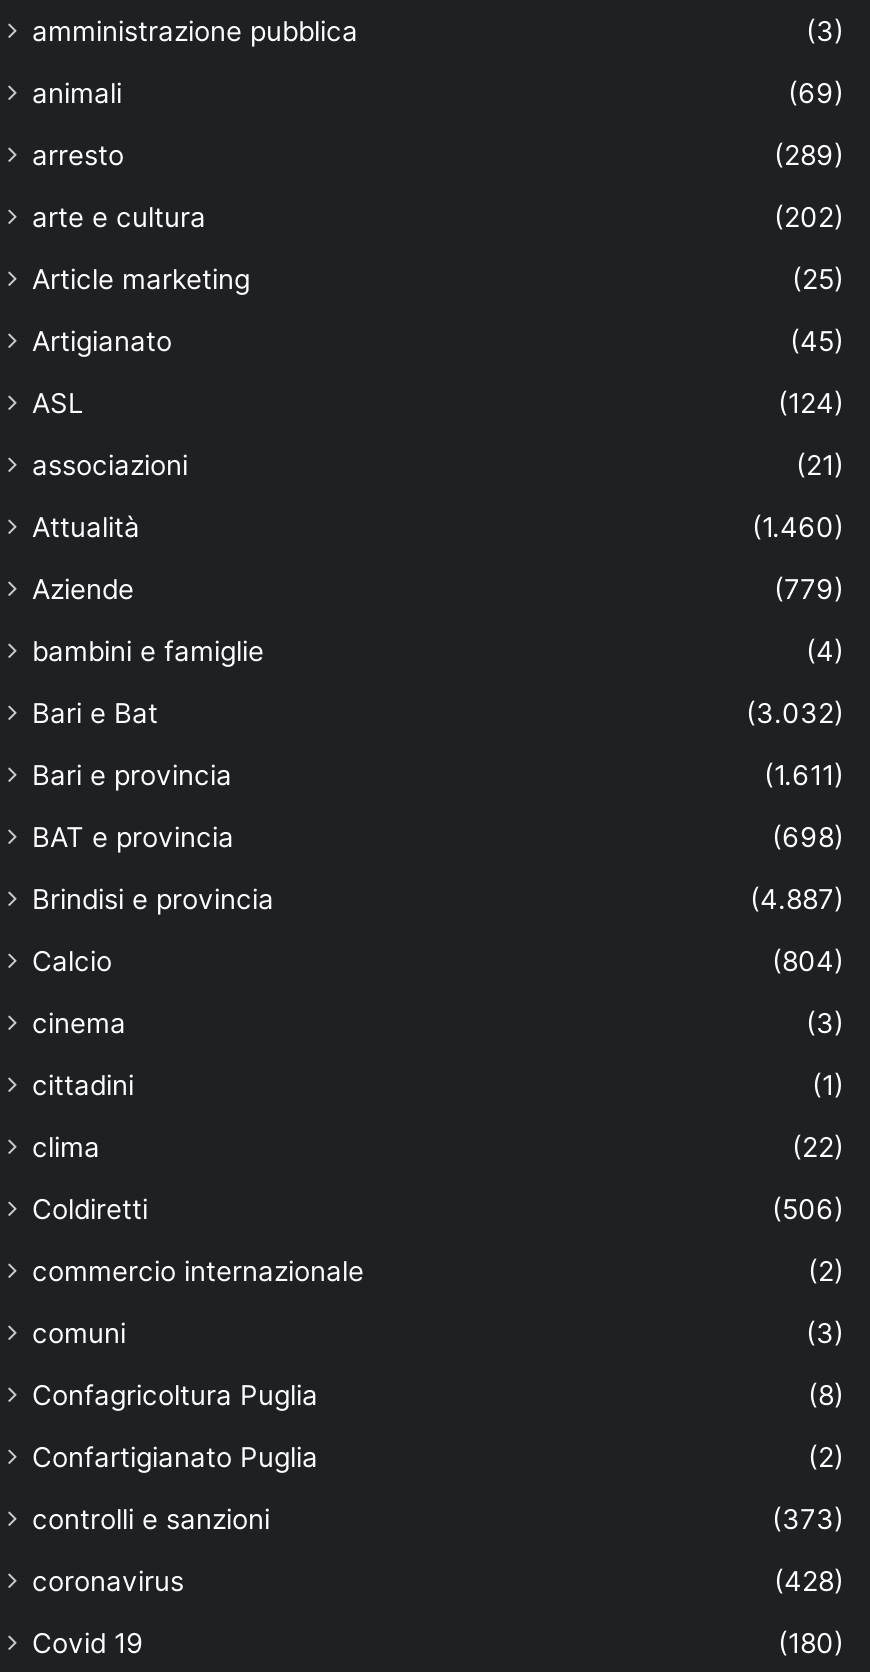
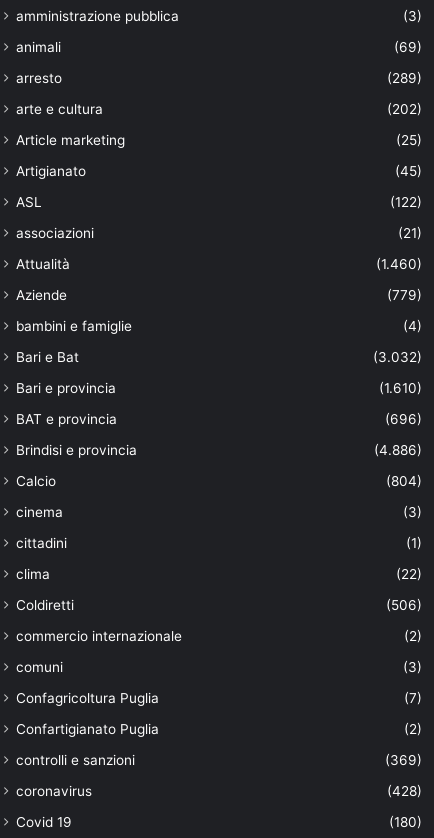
[778,386,844,418] (124) -> [390,194,422,210] (122)
[764,758,844,790] (1.611) -> [379,380,422,396] (1.610)
[772,820,844,852] (698) -> [385,411,422,427] (696)
[750,882,844,914] (4.887) -> [374,442,422,458] (4.886)
[808,1378,844,1410] (8) -> [404,690,422,706] (7)
[772,1502,844,1534] (373) -> [385,752,422,768] (369)

